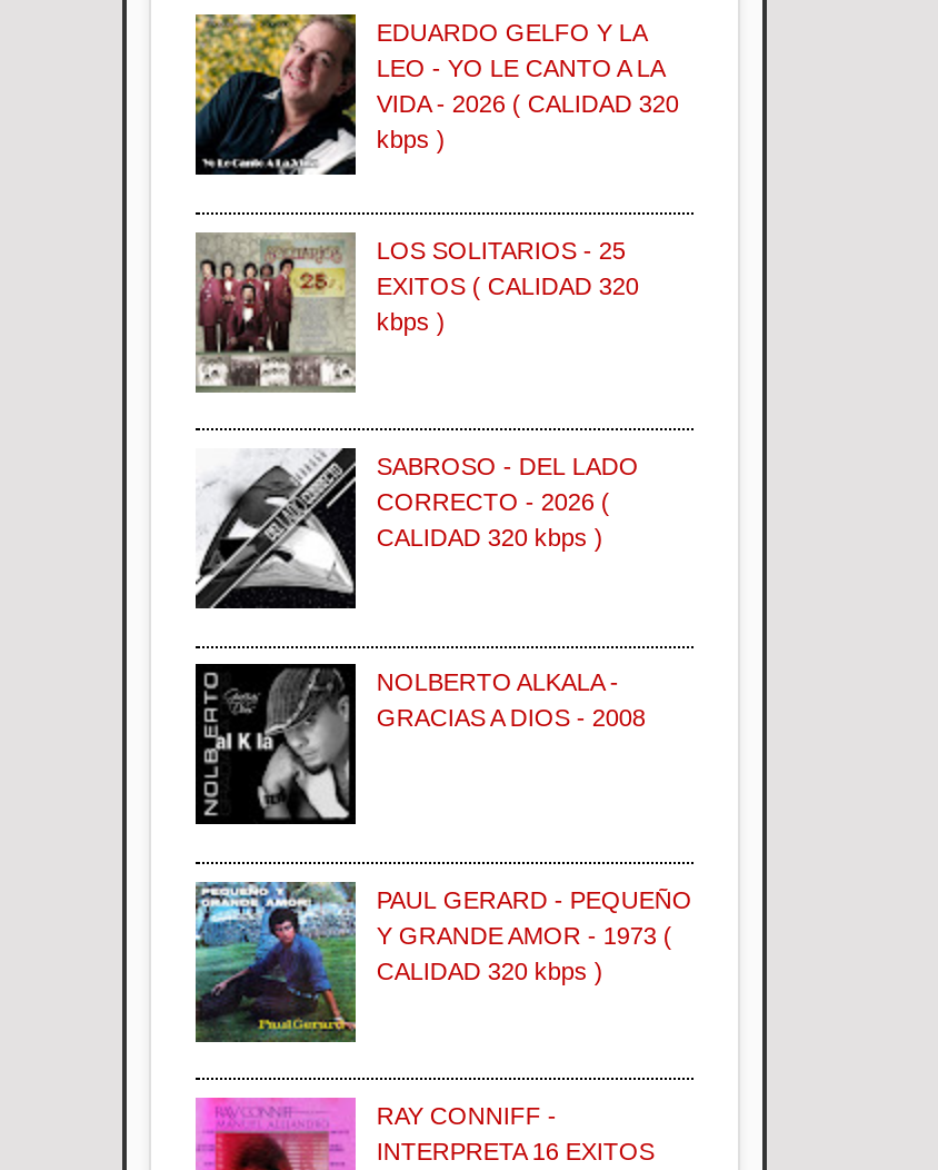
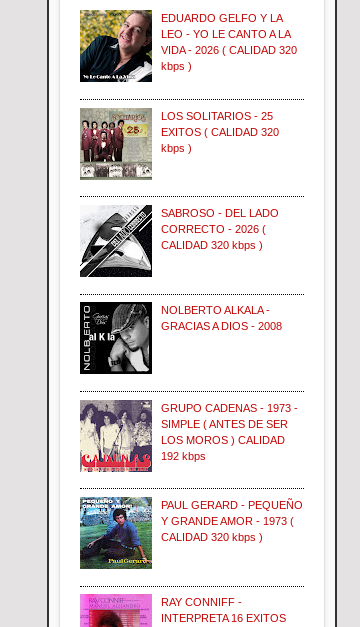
none -> [80,400,298,472] [image] | GRUPO CADENAS - 1973 - | SIMPLE ( ANTES DE SER | LOS MOROS ) CALIDAD | 192 kbps

